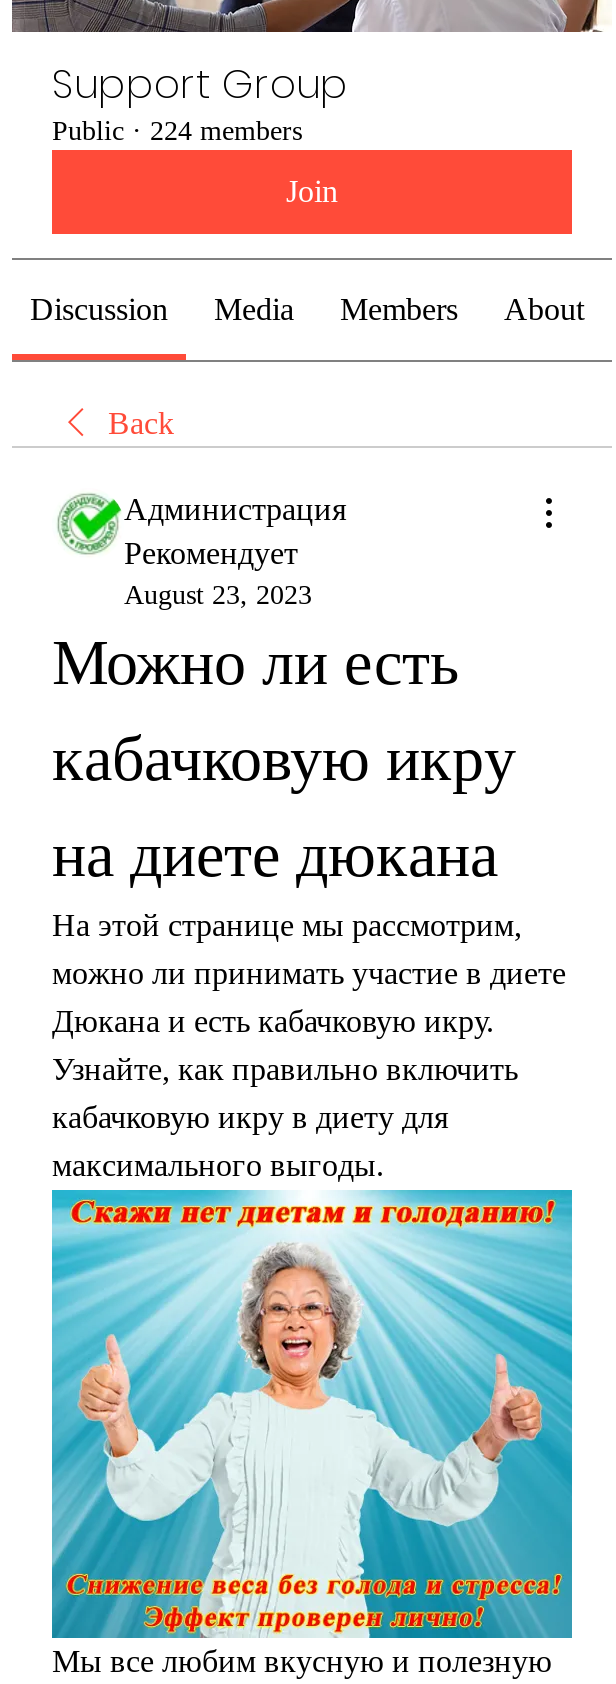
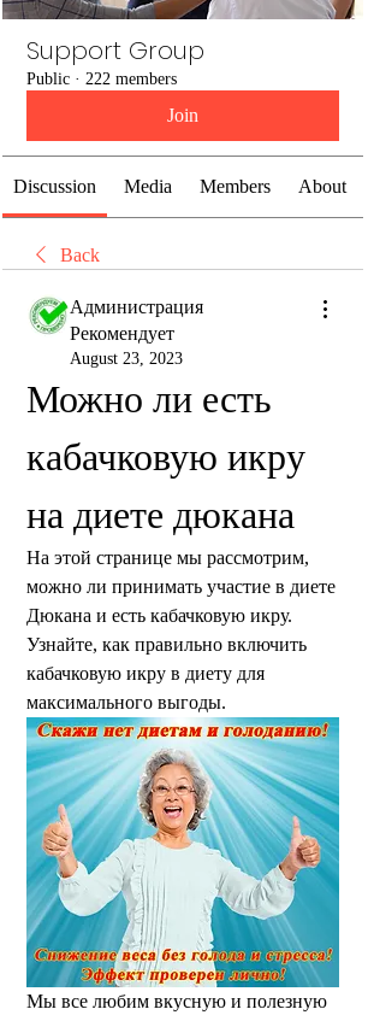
[52,116,302,146] Public · 224 members -> [26,70,177,88] Public · 222 members

